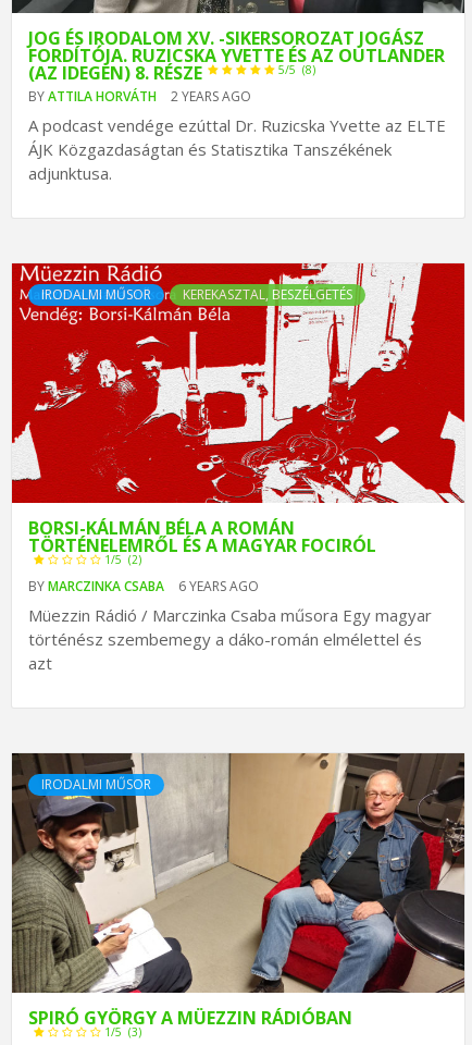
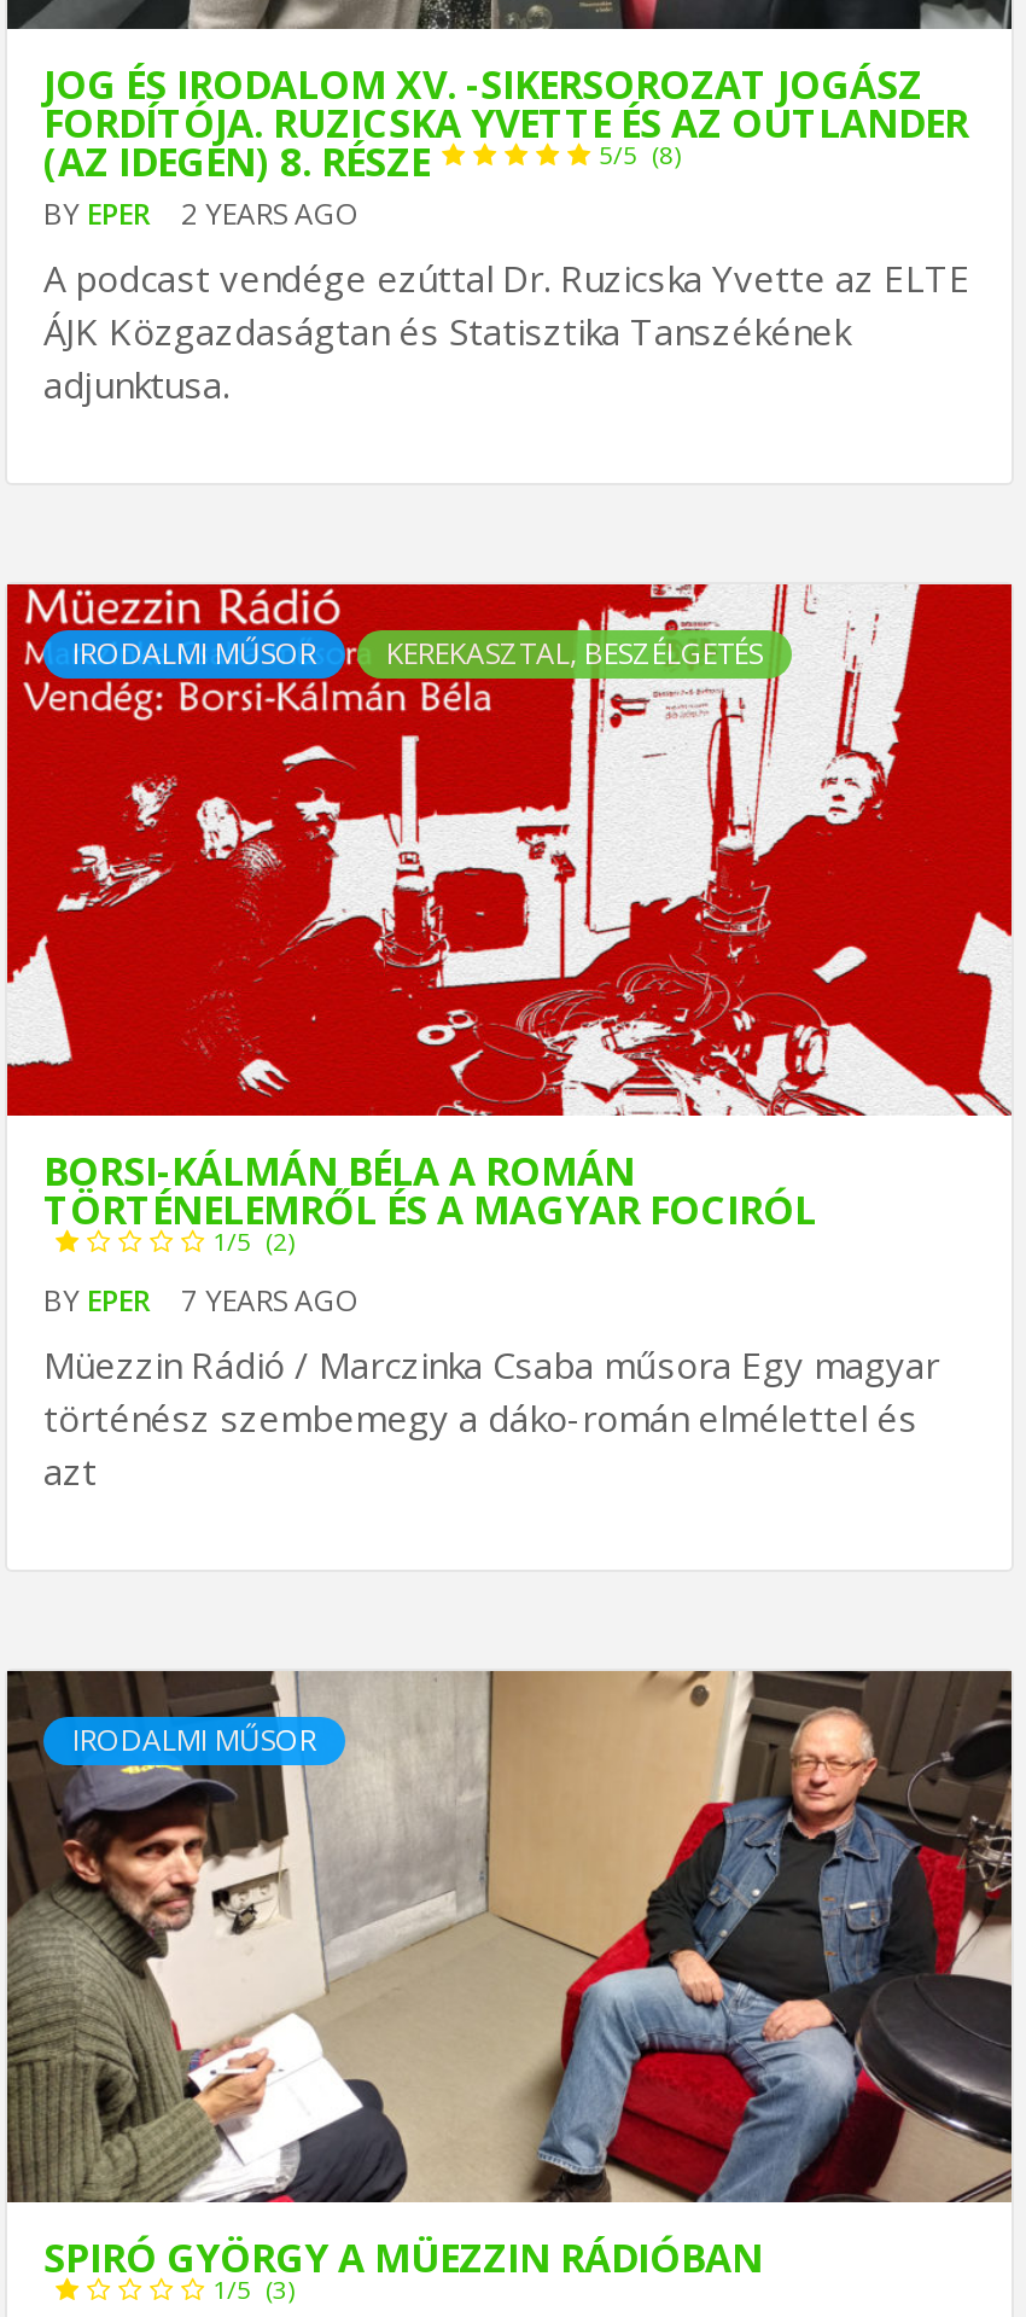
[28,87,251,106] BY ATTILA HORVÁTH 2 YEARS AGO -> [43,193,360,234] BY EPER 2 YEARS AGO
[28,577,259,595] BY MARCZINKA CSABA 6 YEARS AGO -> [43,1280,360,1321] BY EPER 7 YEARS AGO

